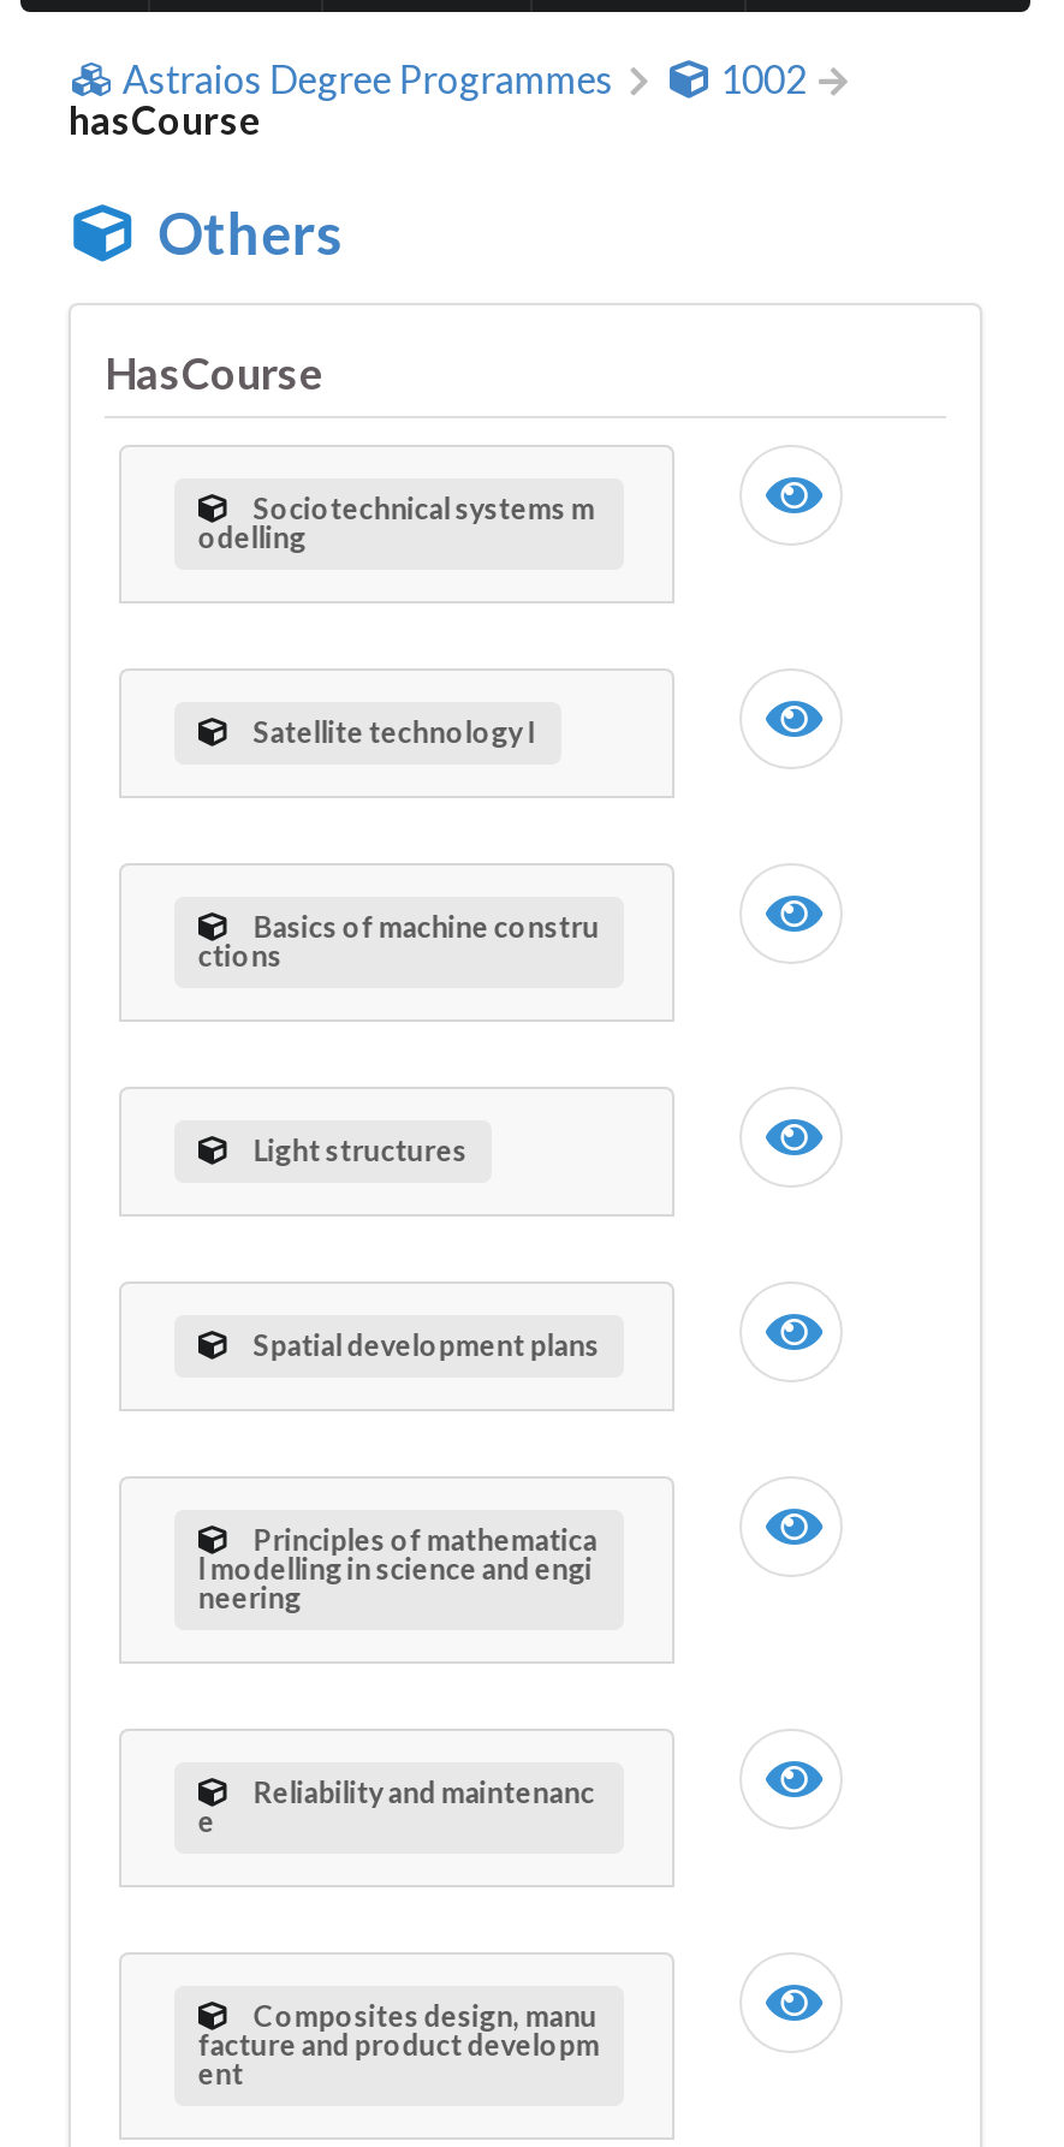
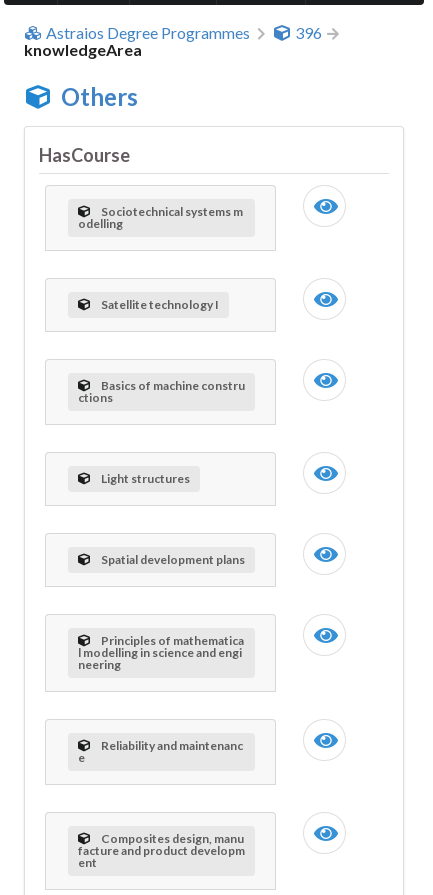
[69,55,806,141] 1002 | hasCourse -> [24,23,322,59] 396 | knowledgeArea

